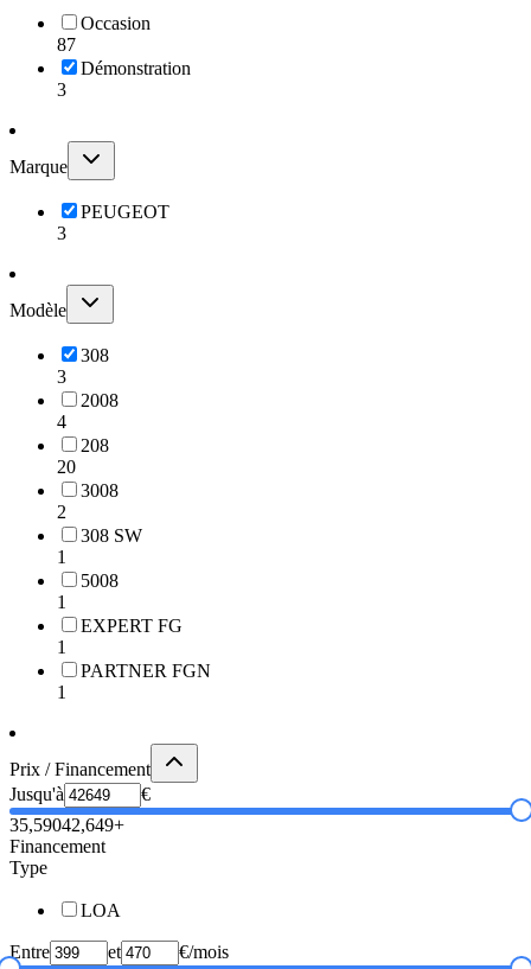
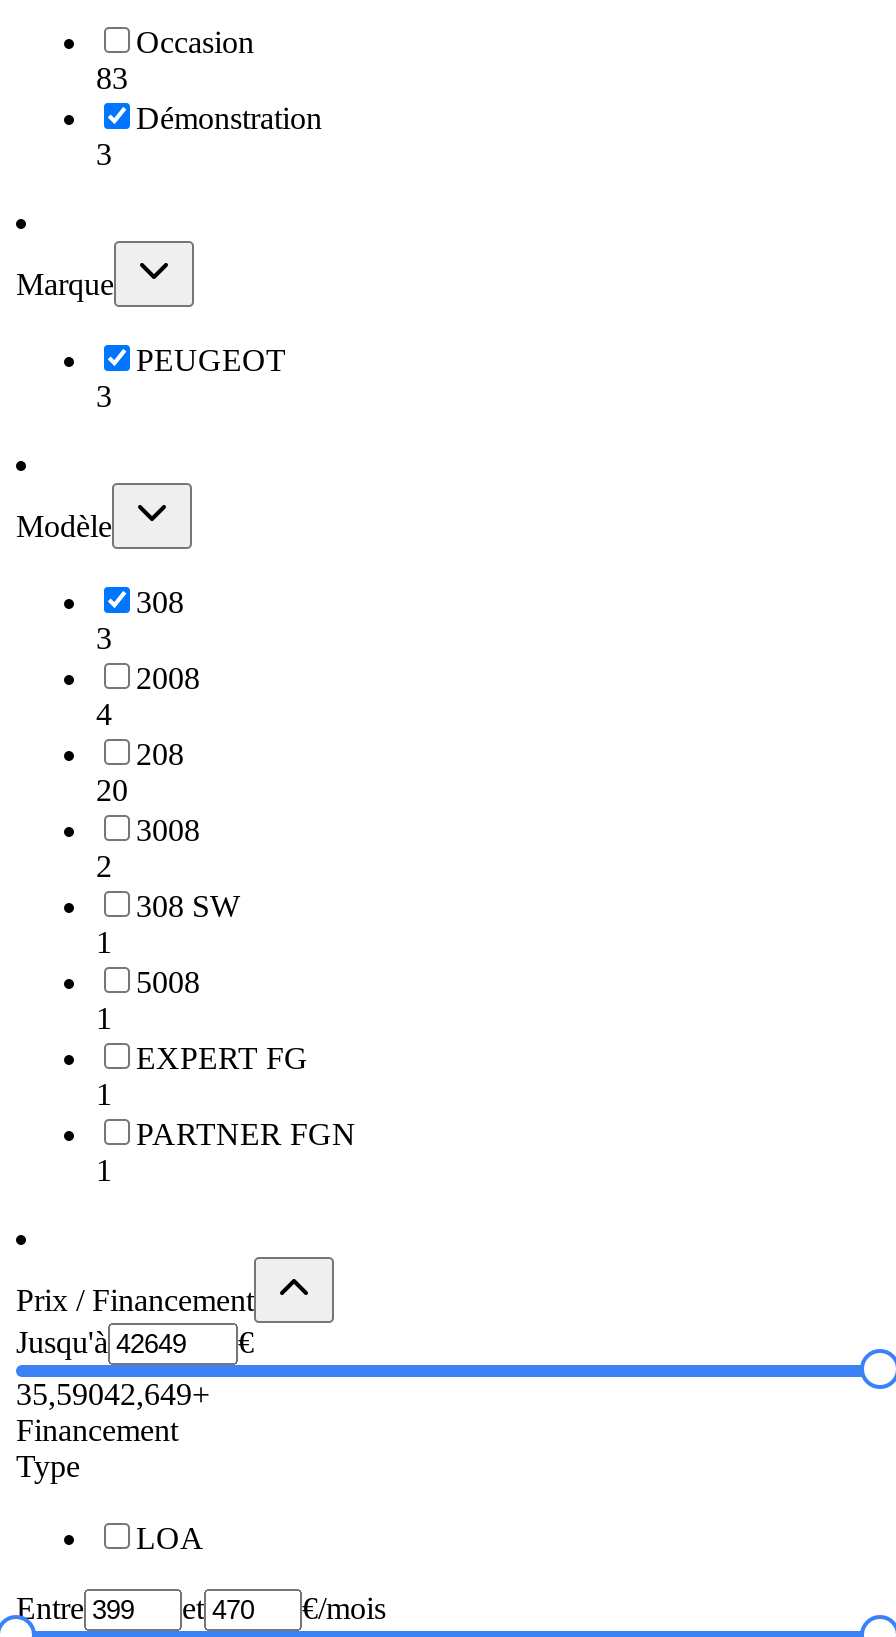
[57,34,76,54] 87 -> [96,61,128,95] 83

